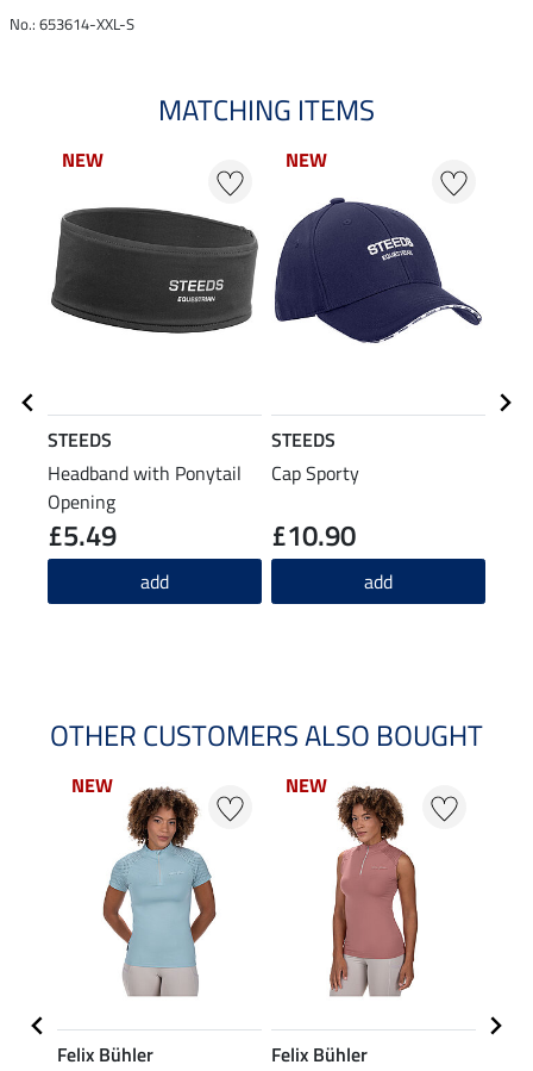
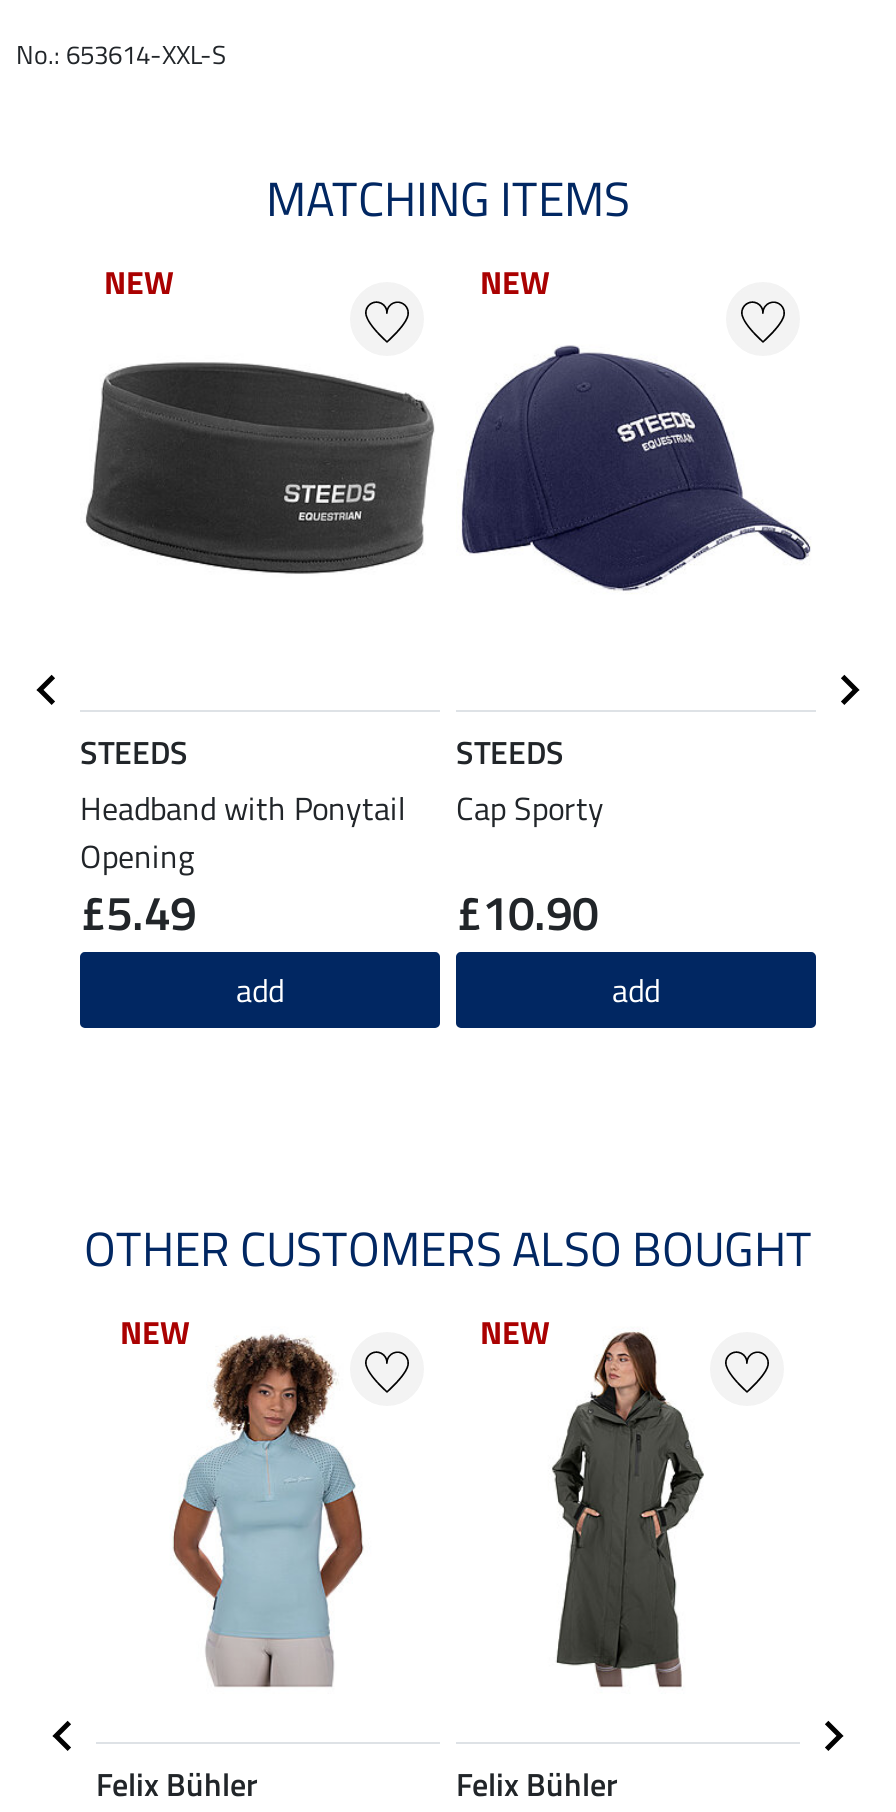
[328,785,419,997] [image] -> [550,1330,706,1688] [image]

